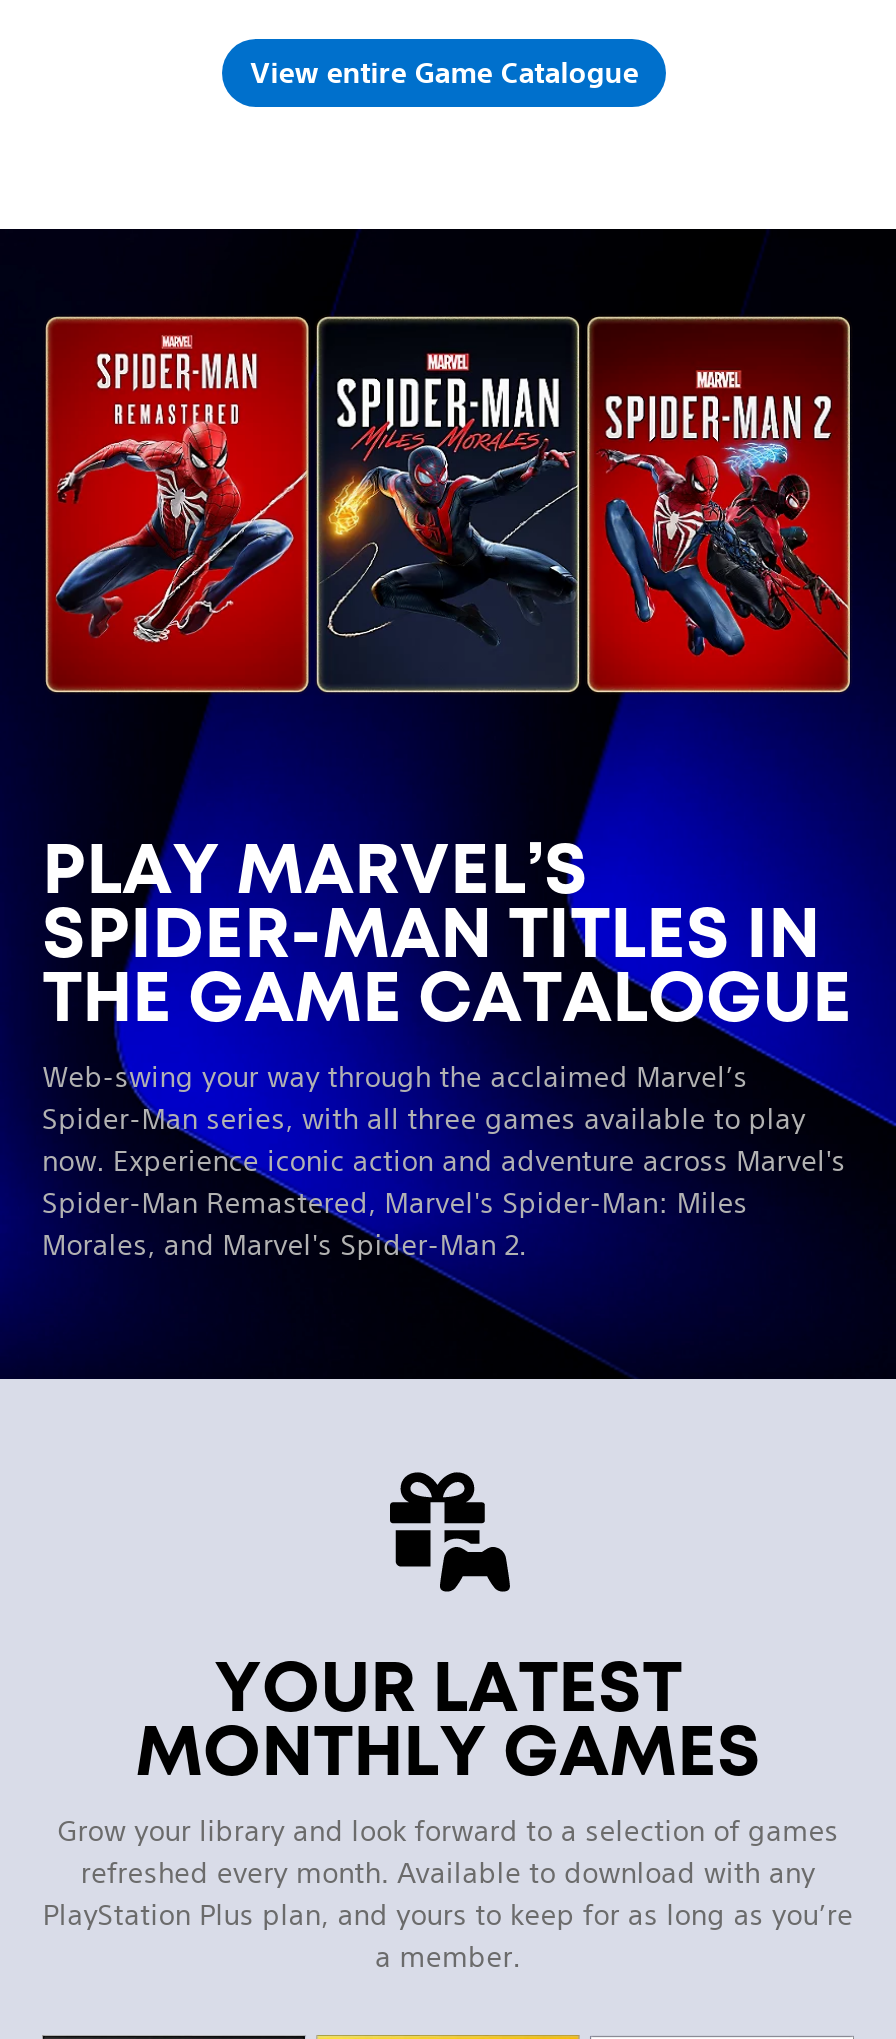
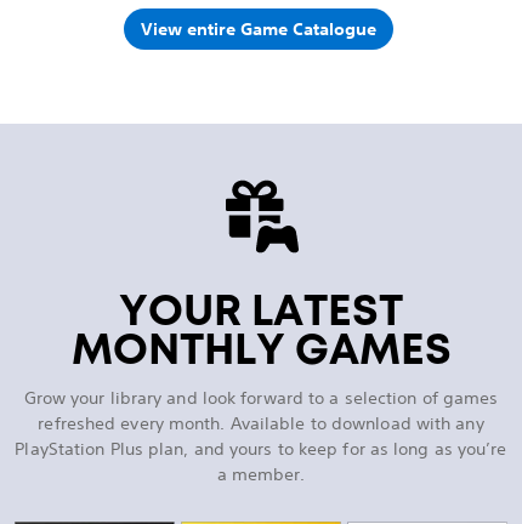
[6,227,890,1381] [image] | PLAY MARVEL’S | SPIDER-MAN TITLES IN | THE GAME CATALOGUE | Web-swing your way through the acclaimed Marvel’s | Spider-Man series, with all three games available to play | now. Experience iconic action and adventure across Marvel's | Spider-Man Remastered, Marvel's Spider-Man: Miles | Morales, and Marvel's Spider-Man 2. -> none

